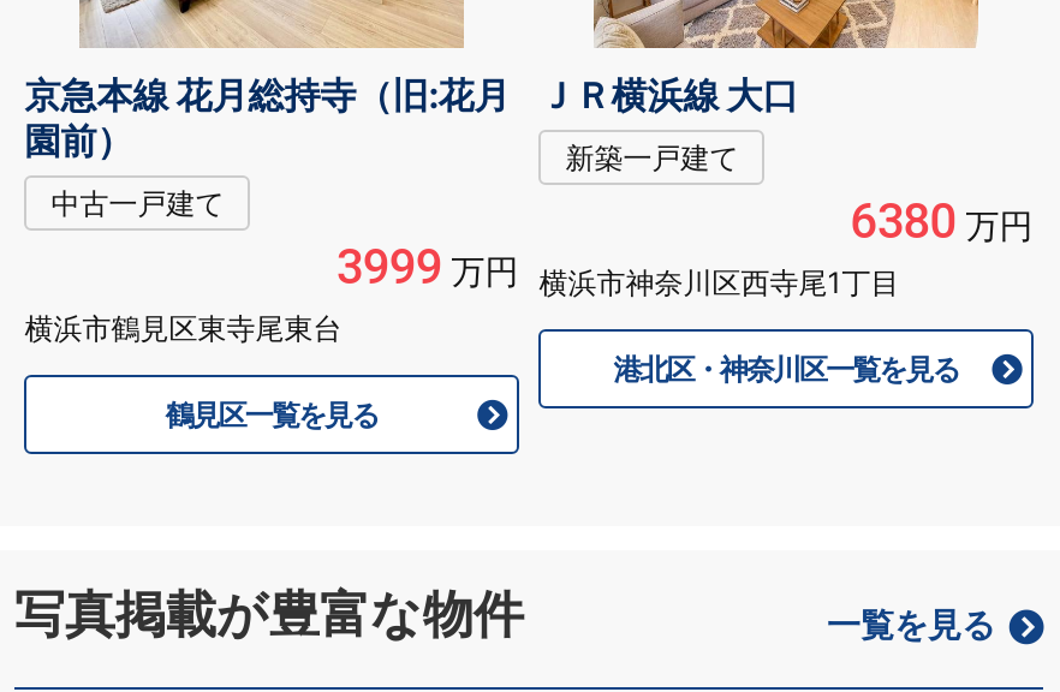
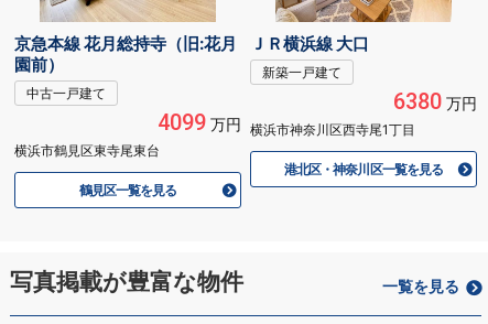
[336,238,900,300] 3999万円 横浜市神奈川区西寺尾1丁目 -> [157,109,416,138] 4099万円 横浜市神奈川区西寺尾1丁目

